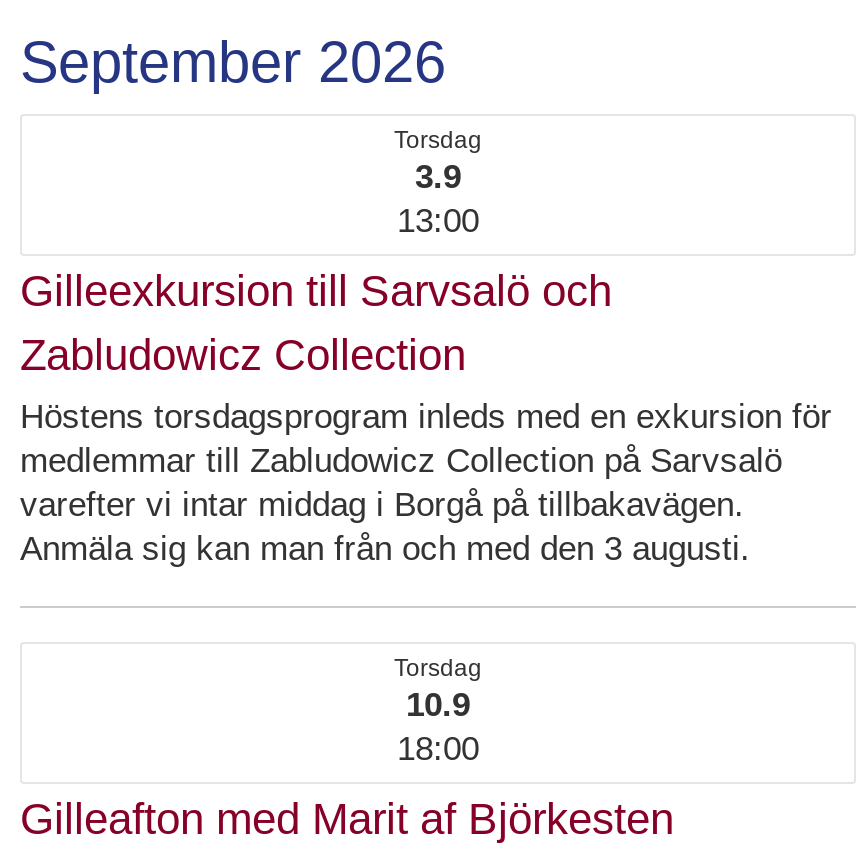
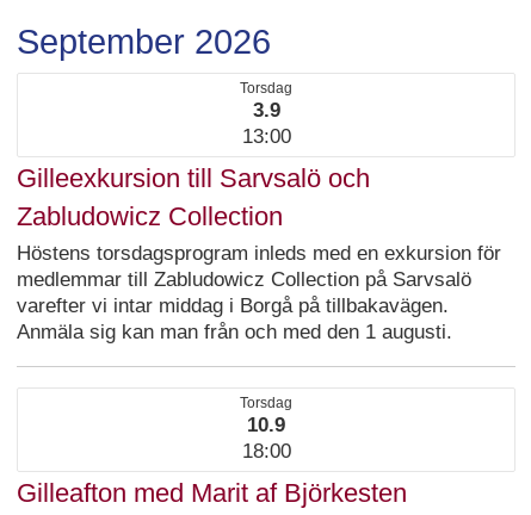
[20,529,750,567] Anmäla sig kan man från och med den 3 augusti. -> [17,320,452,343] Anmäla sig kan man från och med den 1 augusti.

